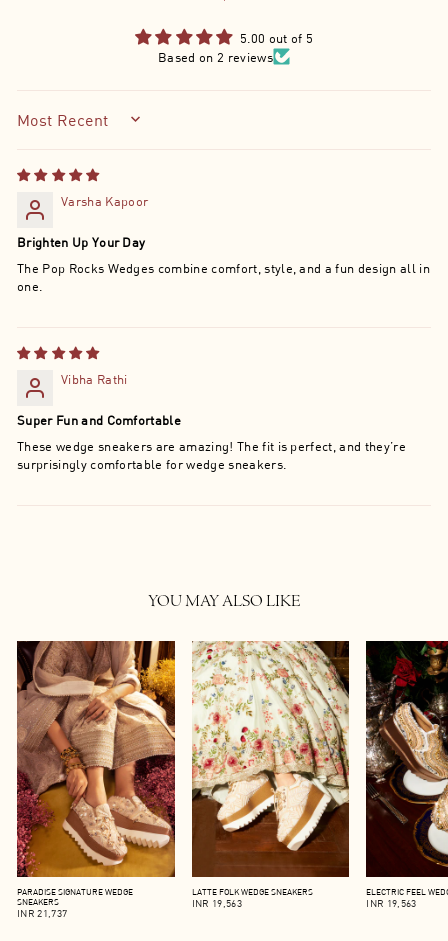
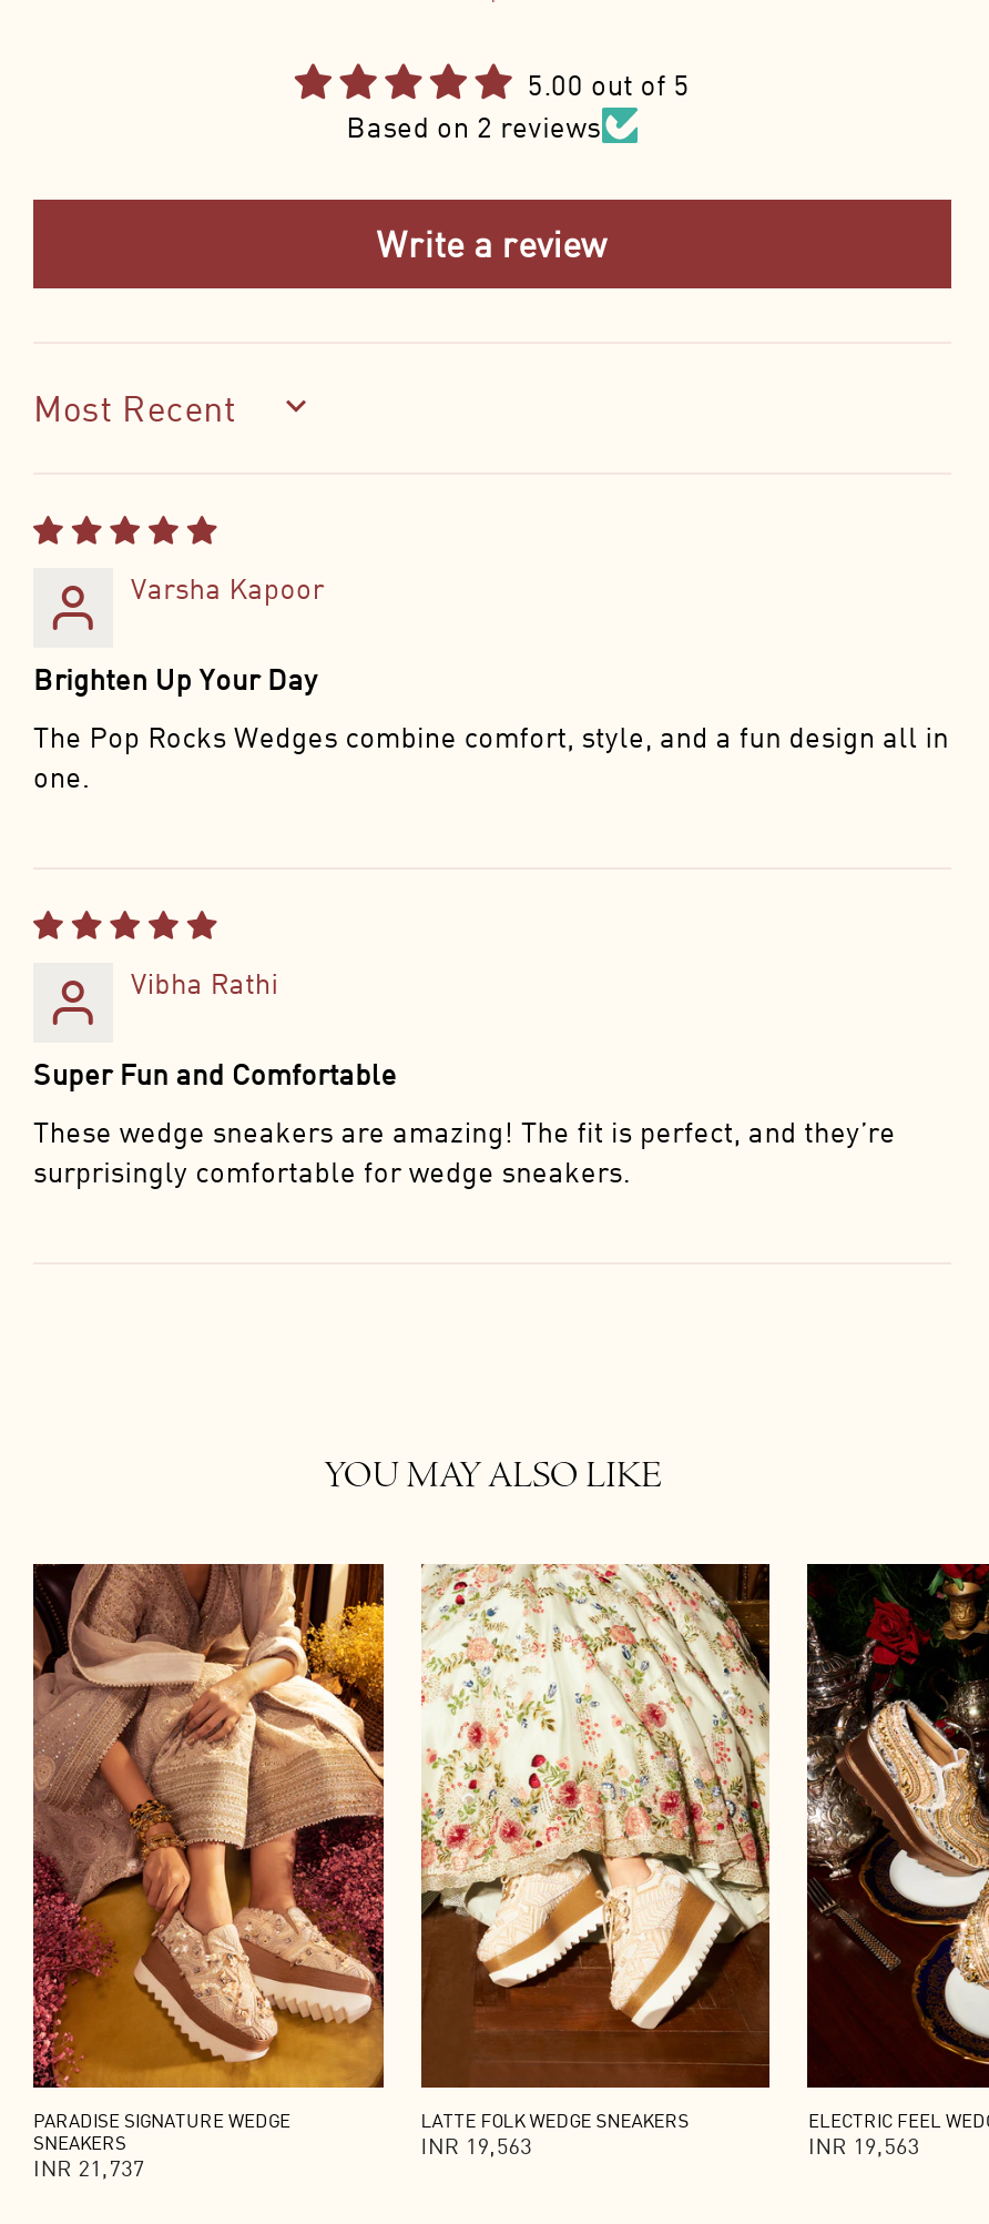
none -> [376,221,608,266] Write a review

